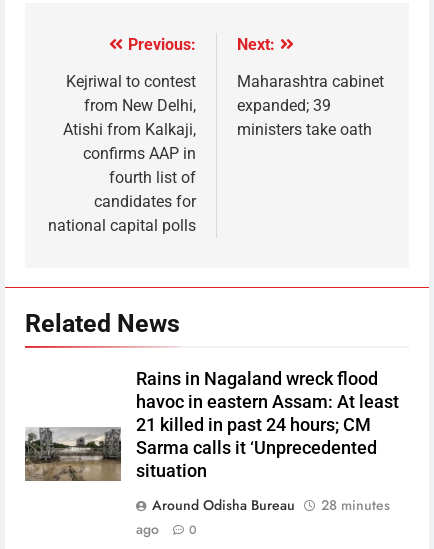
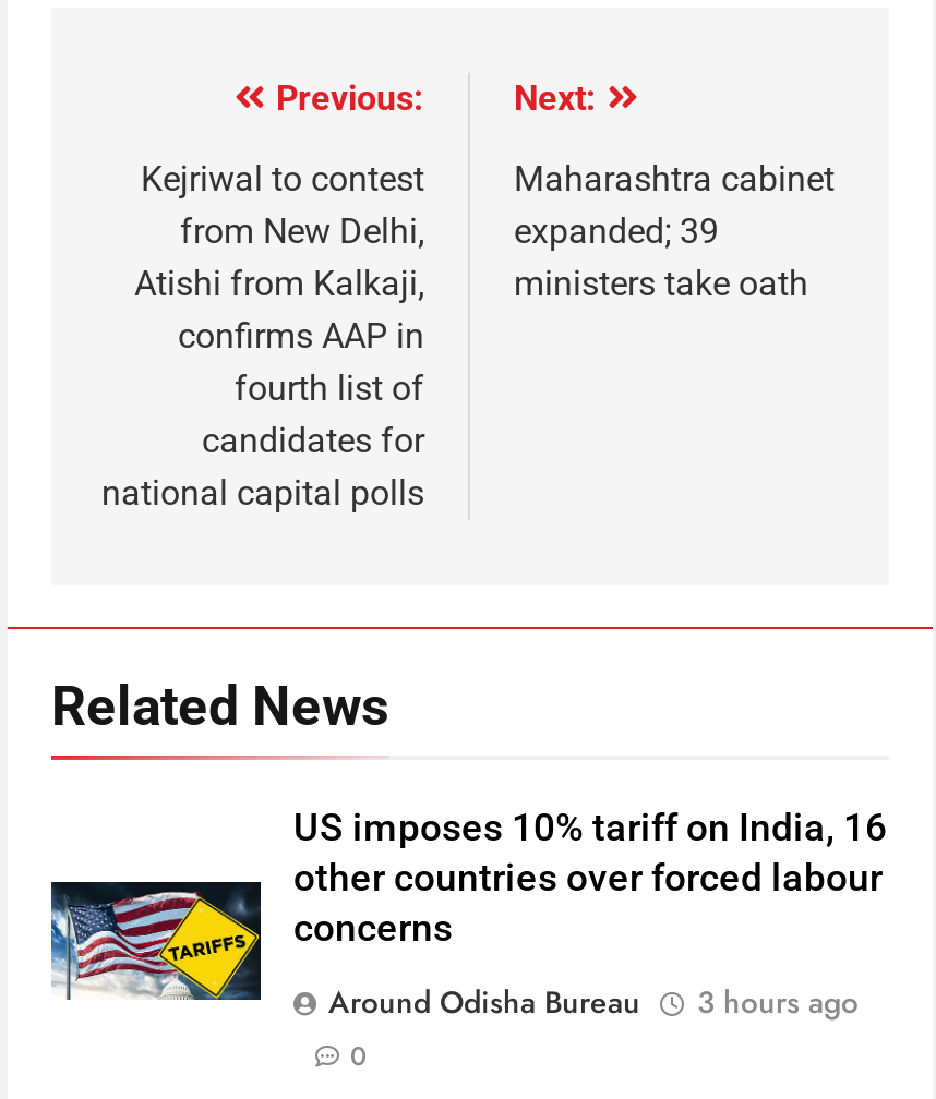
[24,369,399,482] [image] | Rains in Nagaland wreck flood | havoc in eastern Assam: At least | 21 killed in past 24 hours; CM | Sarma calls it ‘Unprecedented | situation -> [49,805,887,1002] [image] | US imposes 10% tariff on India, 16 | other countries over forced labour | concerns
[136,495,390,539] 28 minutes | ago -> [697,980,859,1023] 3 hours ago

